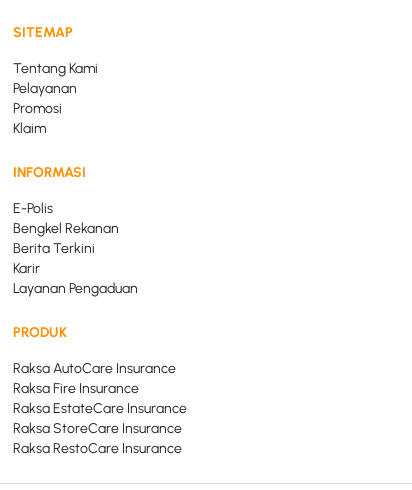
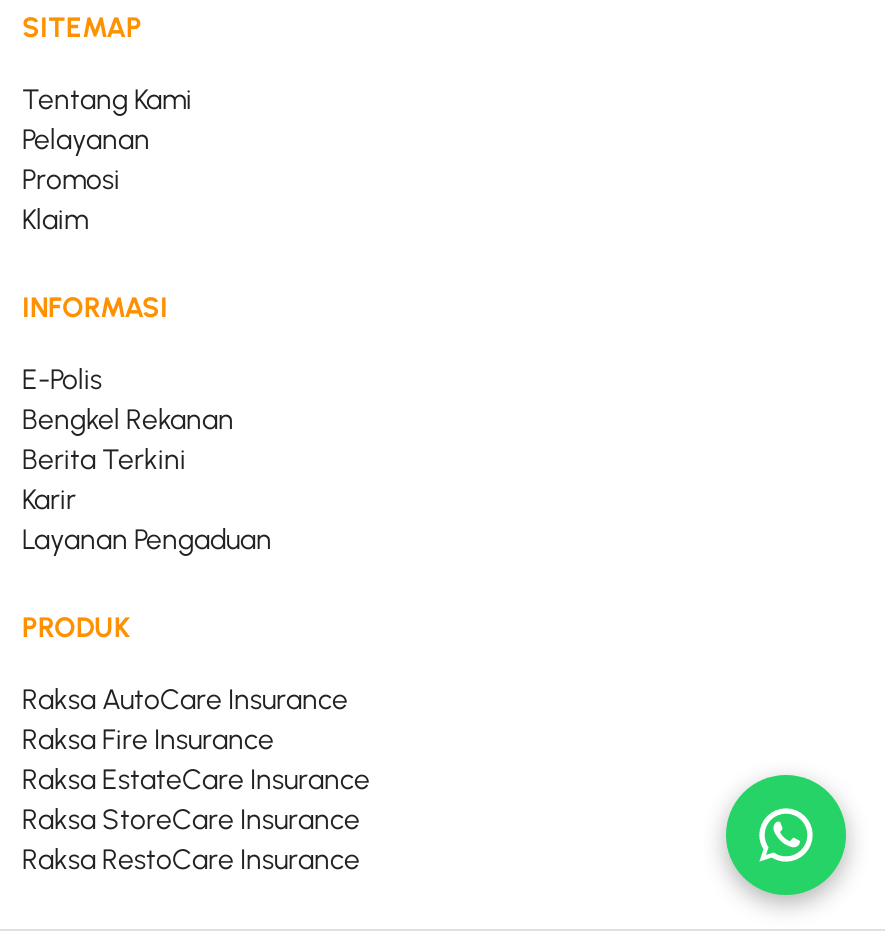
none -> [718,771,854,911] [image]

